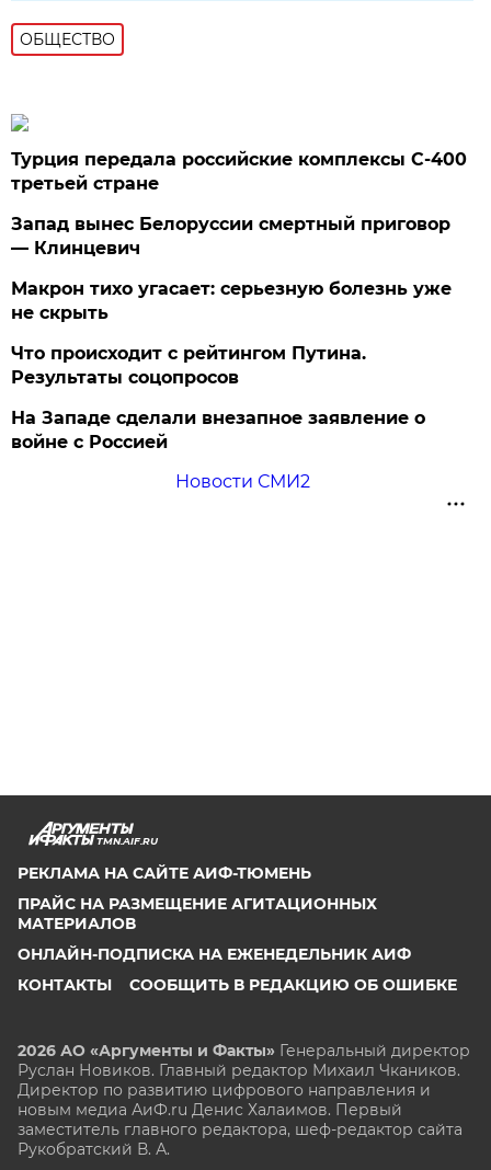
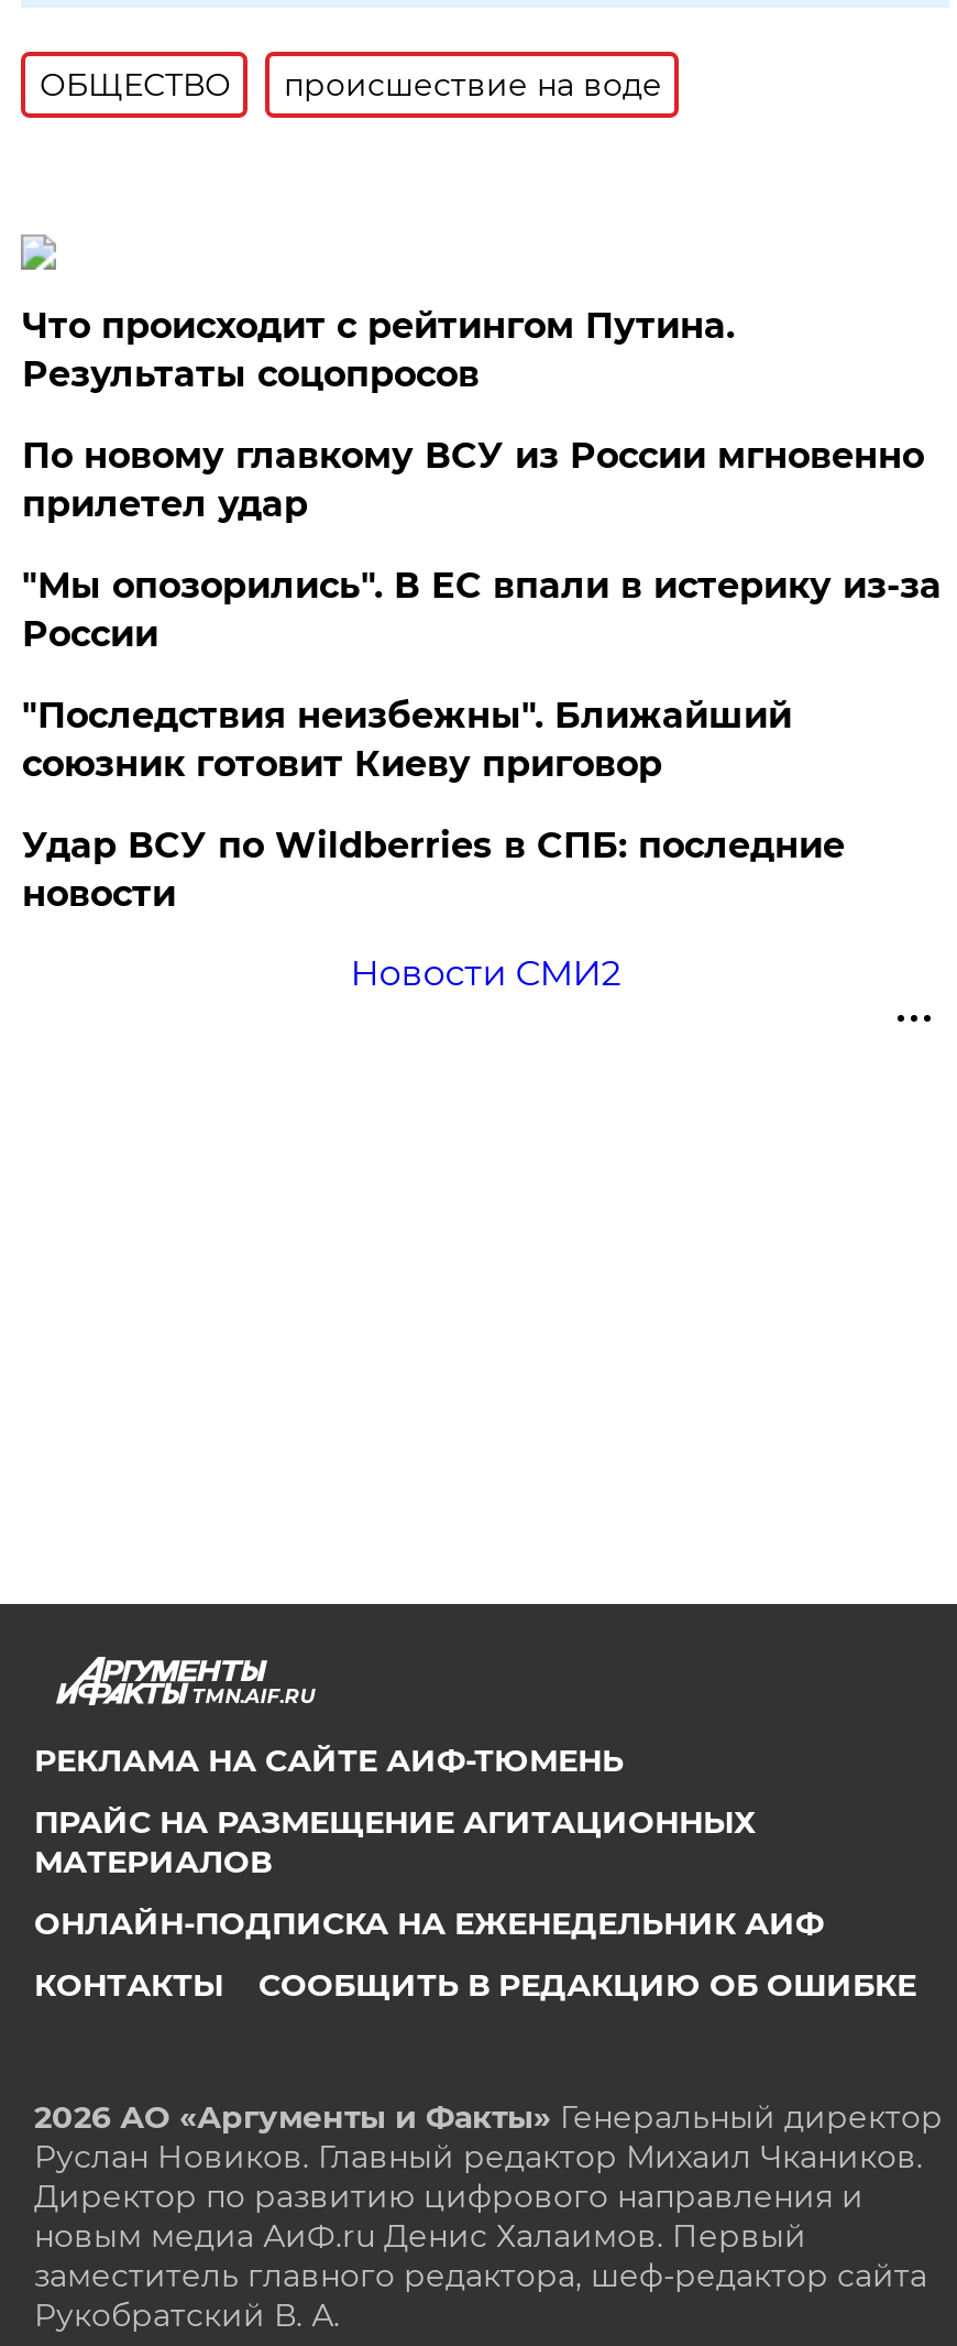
[11,149,467,323] Турция передала российские комплексы С-400 | третьей стране | Запад вынес Белоруссии смертный приговор | — Клинцевич | Макрон тихо угасает: серьезную болезнь уже | не скрыть -> [284,65,662,105] происшествие на воде
moved [11,343,366,388] -> [22,305,735,395]: Что происходит с рейтингом Путина. | Результаты соцопросов
[11,408,426,452] На Западе сделали внезапное заявление о | войне с Россией -> [22,435,941,915] По новому главкому ВСУ из России мгновенно | прилетел удар | "Мы опозорились". В ЕС впали в истерику из-за | России | "Последствия неизбежны". Ближайший | союзник готовит Киеву приговор | Удар ВСУ по Wildberries в СПБ: последние | новости

